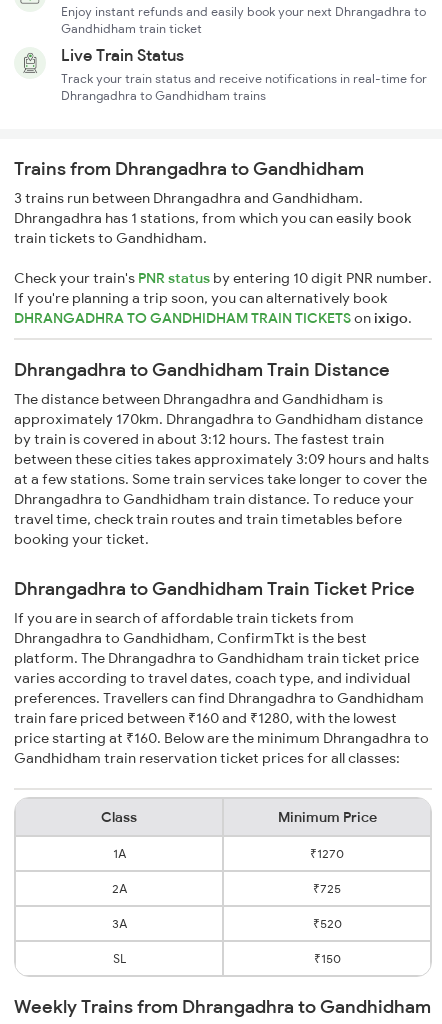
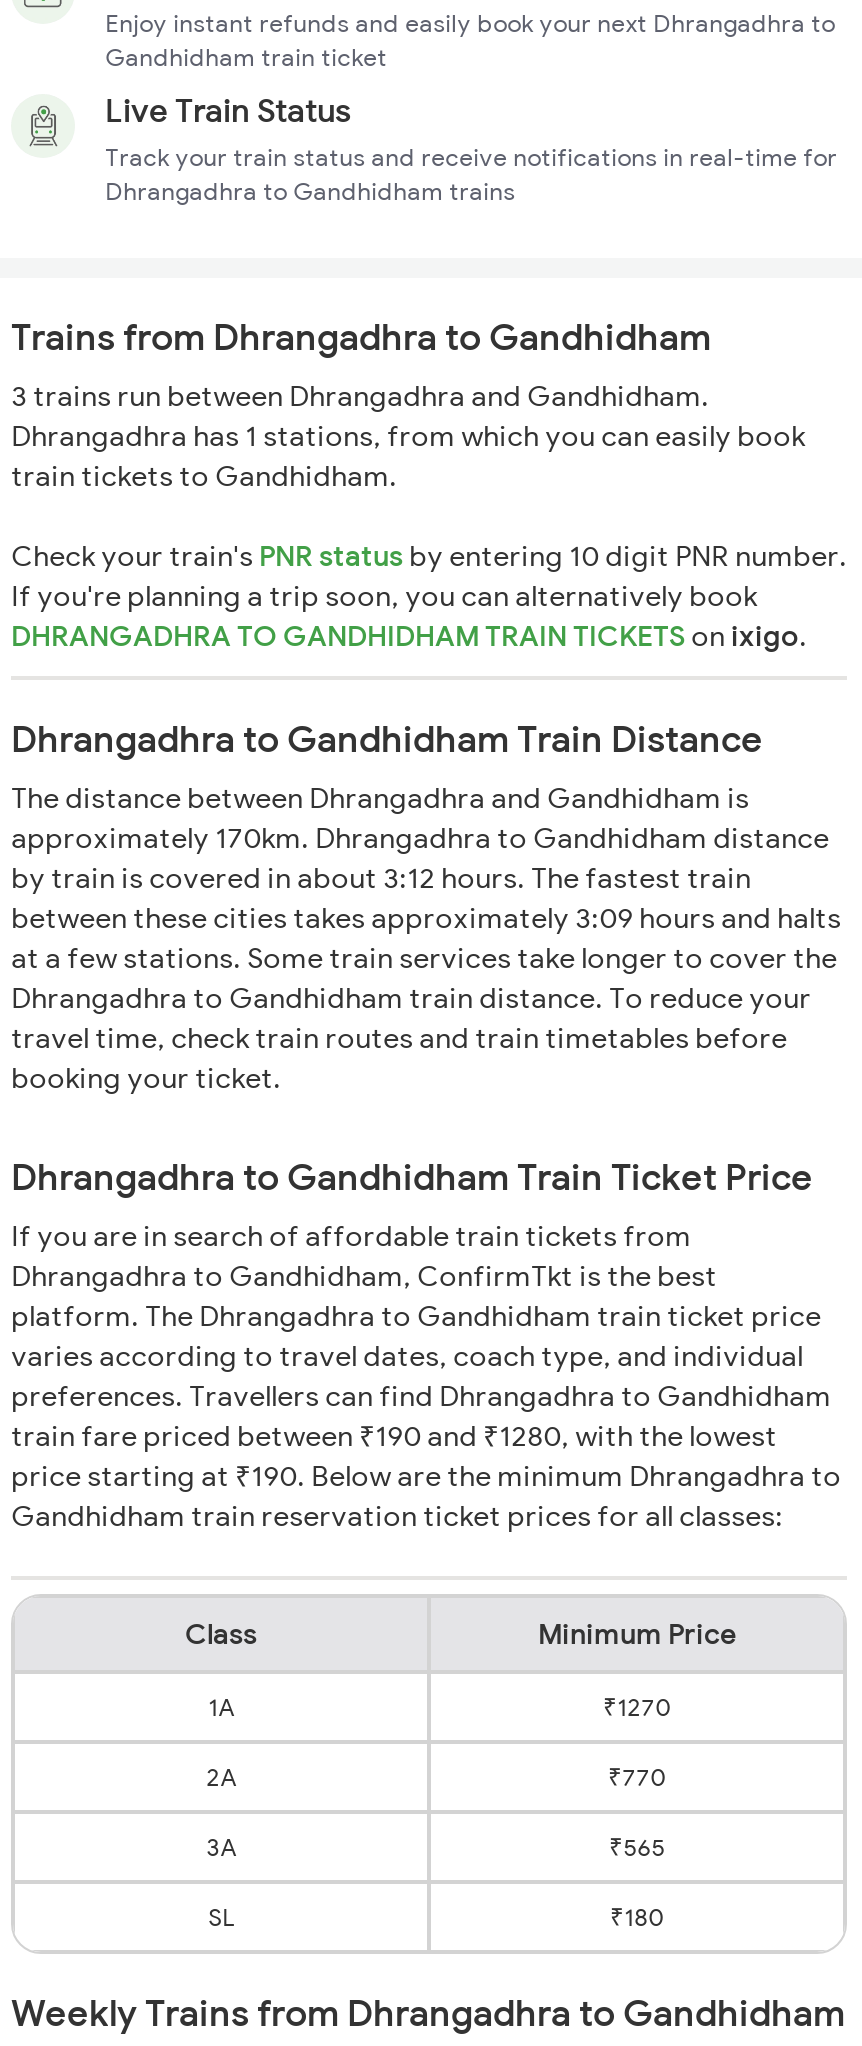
[14,709,397,727] train fare priced between ₹160 and ₹1280, with the lowest -> [11,1418,777,1454] train fare priced between ₹190 and ₹1280, with the lowest
[14,729,429,747] price starting at ₹160. Below are the minimum Dhrangadhra to -> [11,1458,841,1494] price starting at ₹190. Below are the minimum Dhrangadhra to
[313,881,341,896] ₹725 -> [608,1762,666,1792] ₹770
[312,916,341,931] ₹520 -> [609,1832,665,1862] ₹565
[313,951,340,966] ₹150 -> [610,1902,664,1932] ₹180

